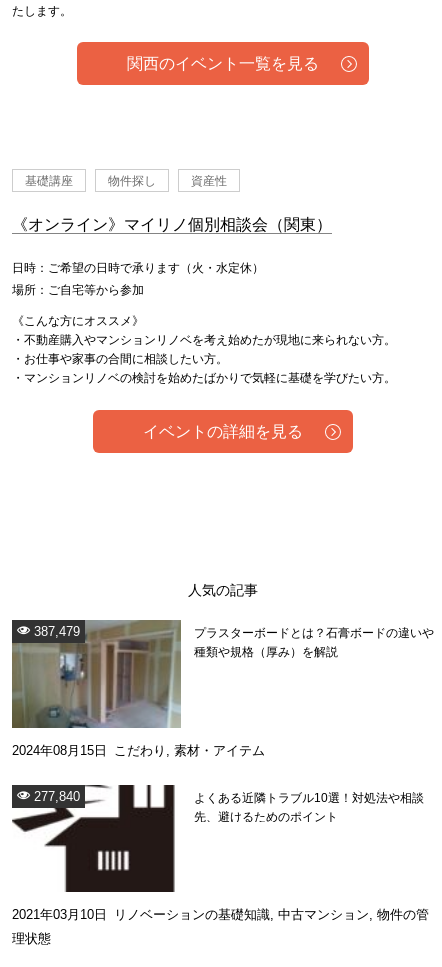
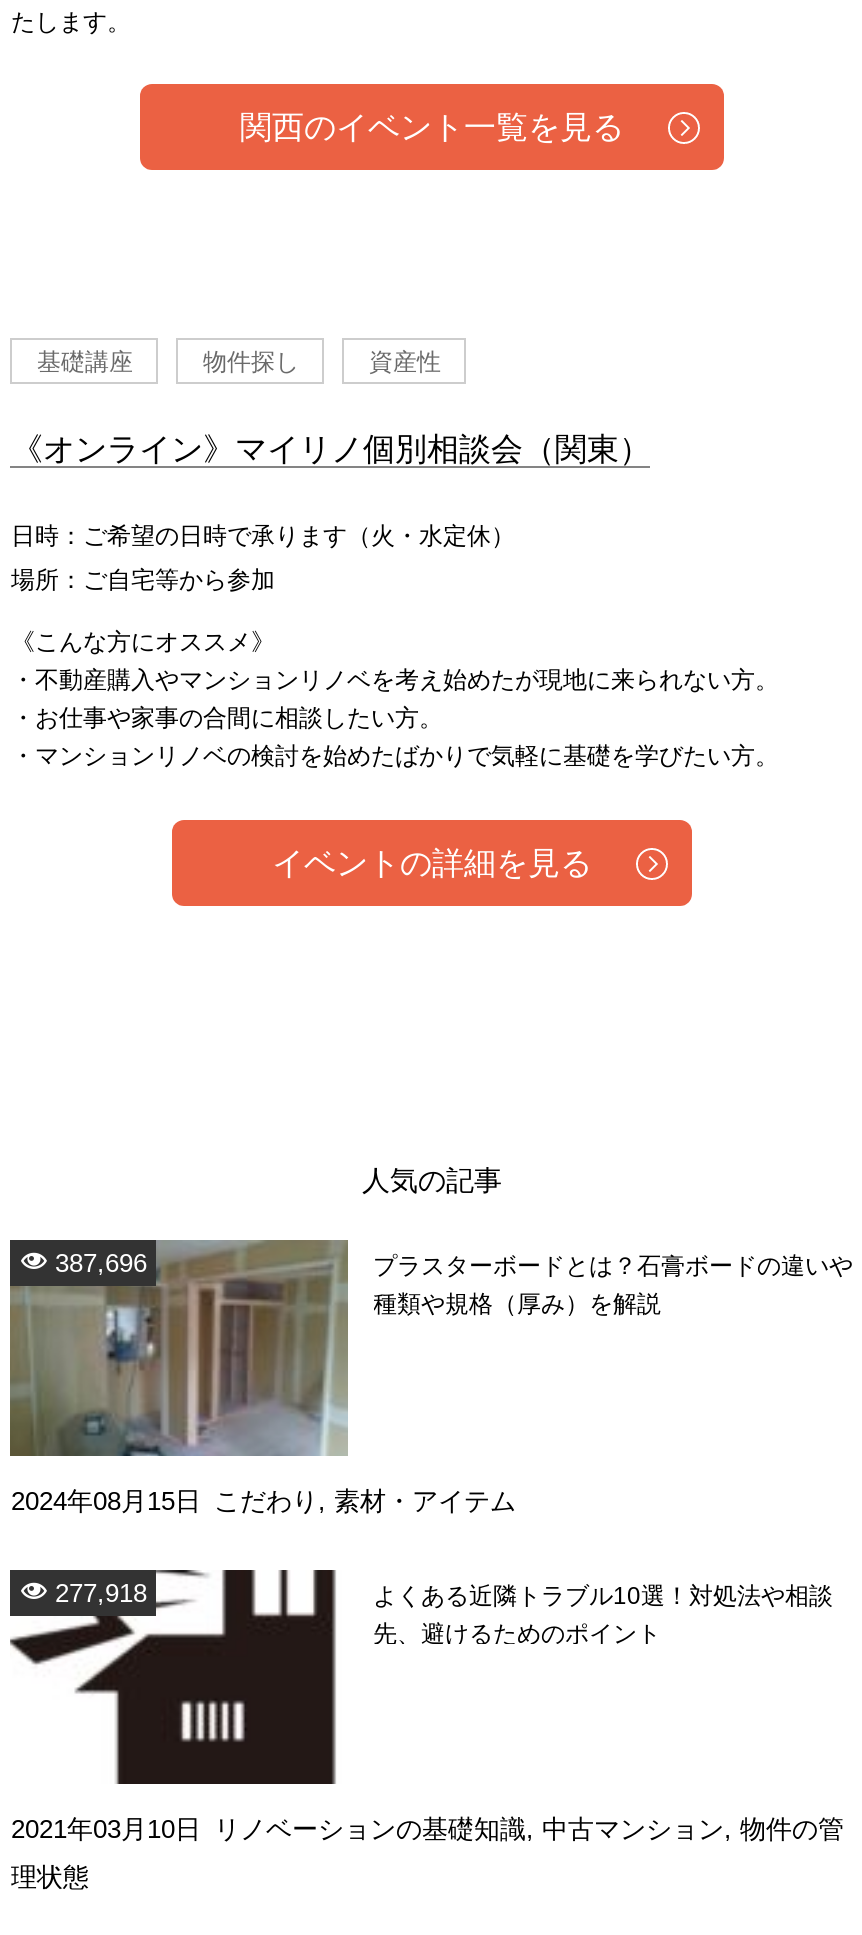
[30,624,80,639] 387,479 -> [47,1248,147,1278] 387,696
[30,789,80,804] 277,840 -> [47,1577,147,1607] 277,918

